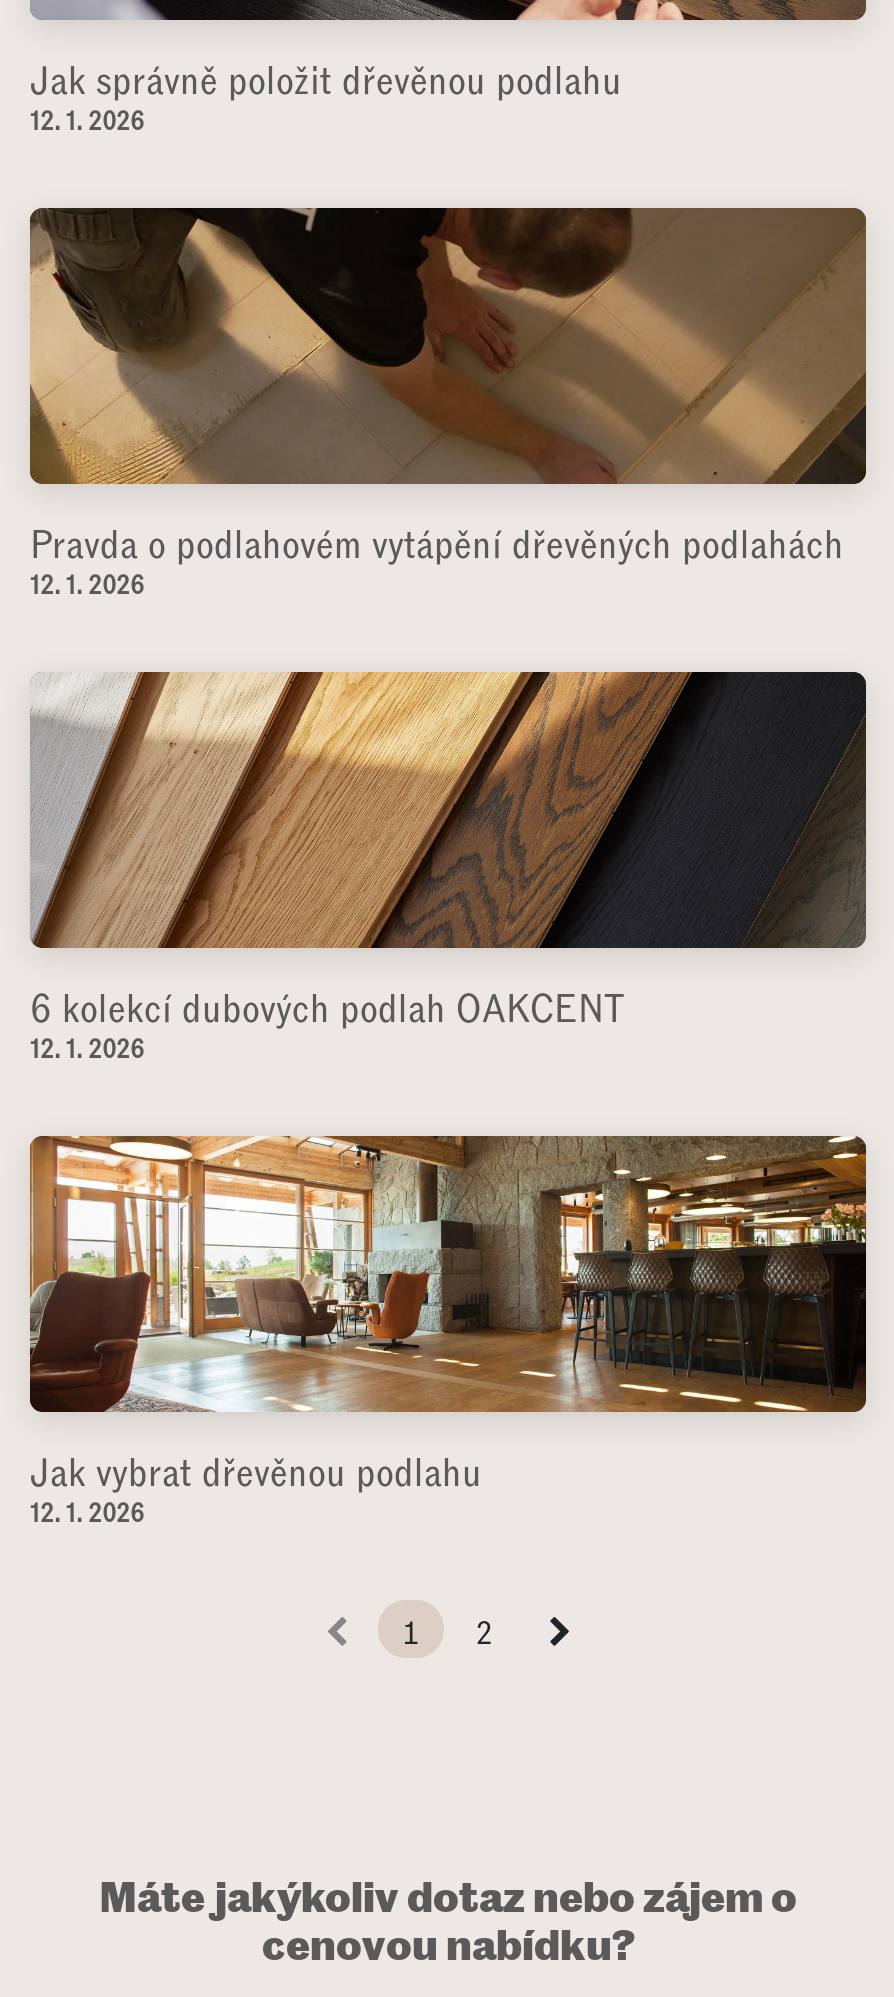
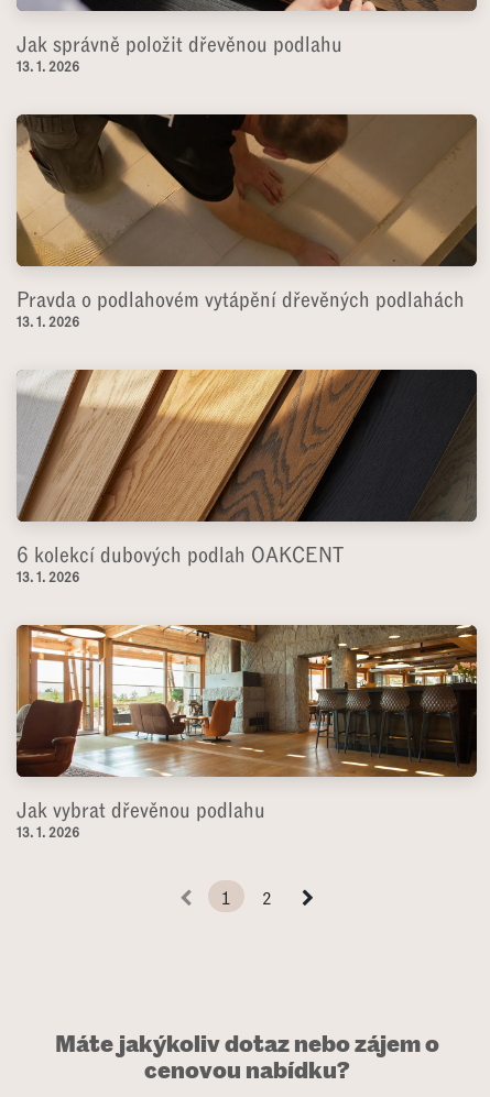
[30,103,144,135] 12. 1. 2026 -> [17,56,79,74] 13. 1. 2026
[30,566,144,598] 12. 1. 2026 -> [17,312,79,329] 13. 1. 2026
[30,1030,144,1062] 12. 1. 2026 -> [17,567,79,584] 13. 1. 2026
[30,1494,144,1526] 12. 1. 2026 -> [17,822,79,840] 13. 1. 2026

